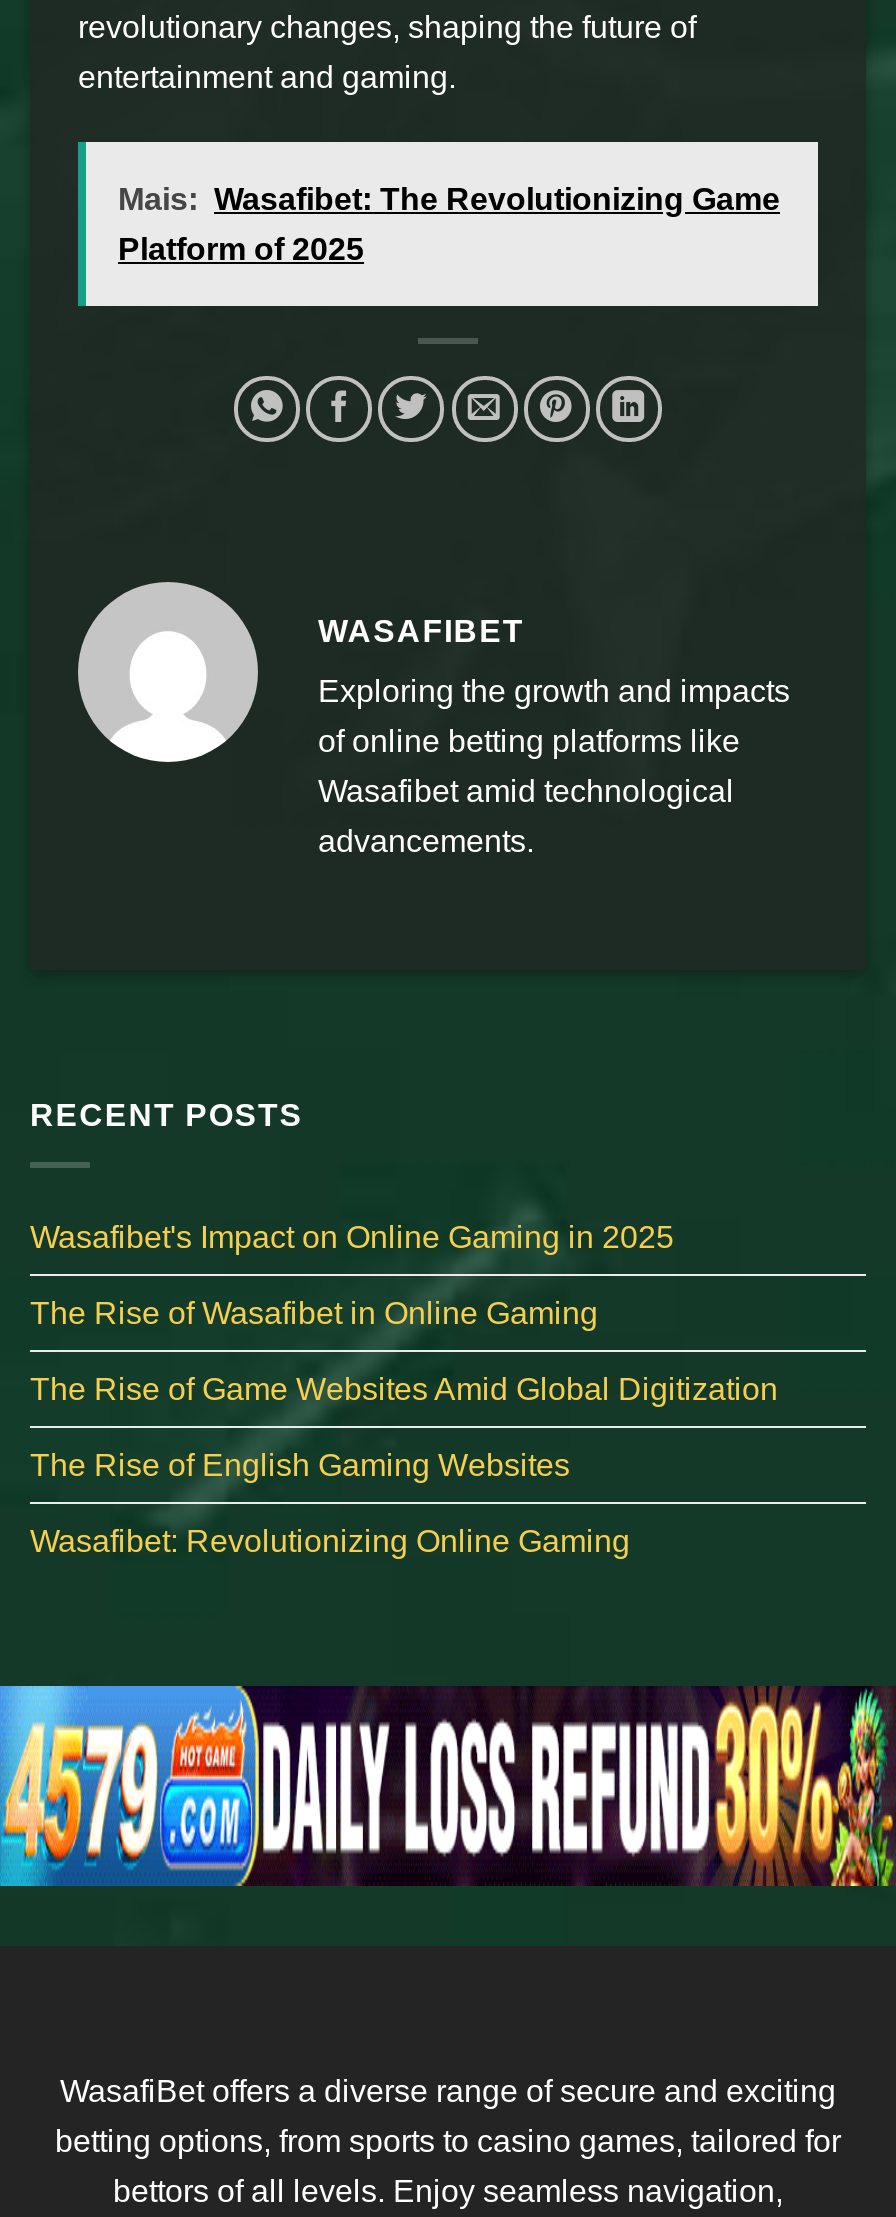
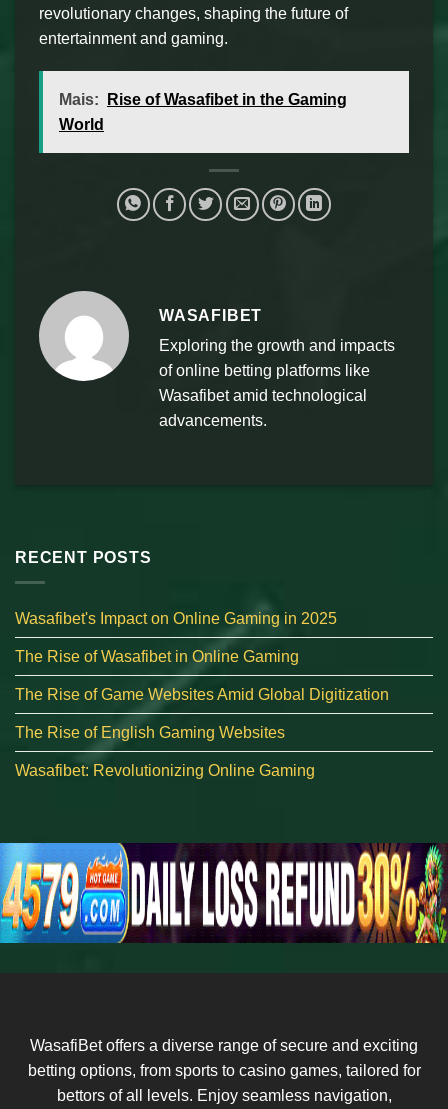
[118,183,780,217] Mais: Wasafibet: The Revolutionizing Game -> [59,91,347,108] Mais: Rise of Wasafibet in the Gaming
[118,233,364,267] Platform of 2025 -> [59,116,104,133] World

